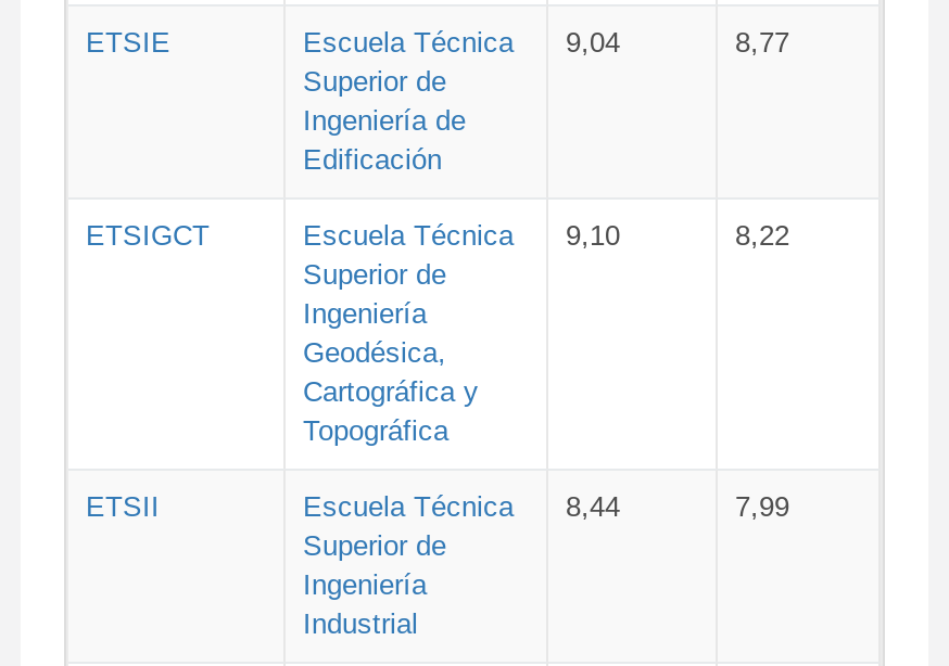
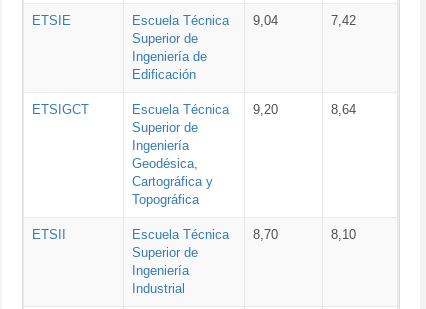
[735,26,789,59] 8,77 -> [331,13,356,28] 7,42
[303,219,620,252] Escuela Técnica 9,10 -> [132,102,278,117] Escuela Técnica 9,20
[735,219,789,252] 8,22 -> [331,102,356,117] 8,64
[303,490,620,523] Escuela Técnica 8,44 -> [132,227,278,242] Escuela Técnica 8,70
[735,490,789,523] 7,99 -> [331,227,356,242] 8,10

